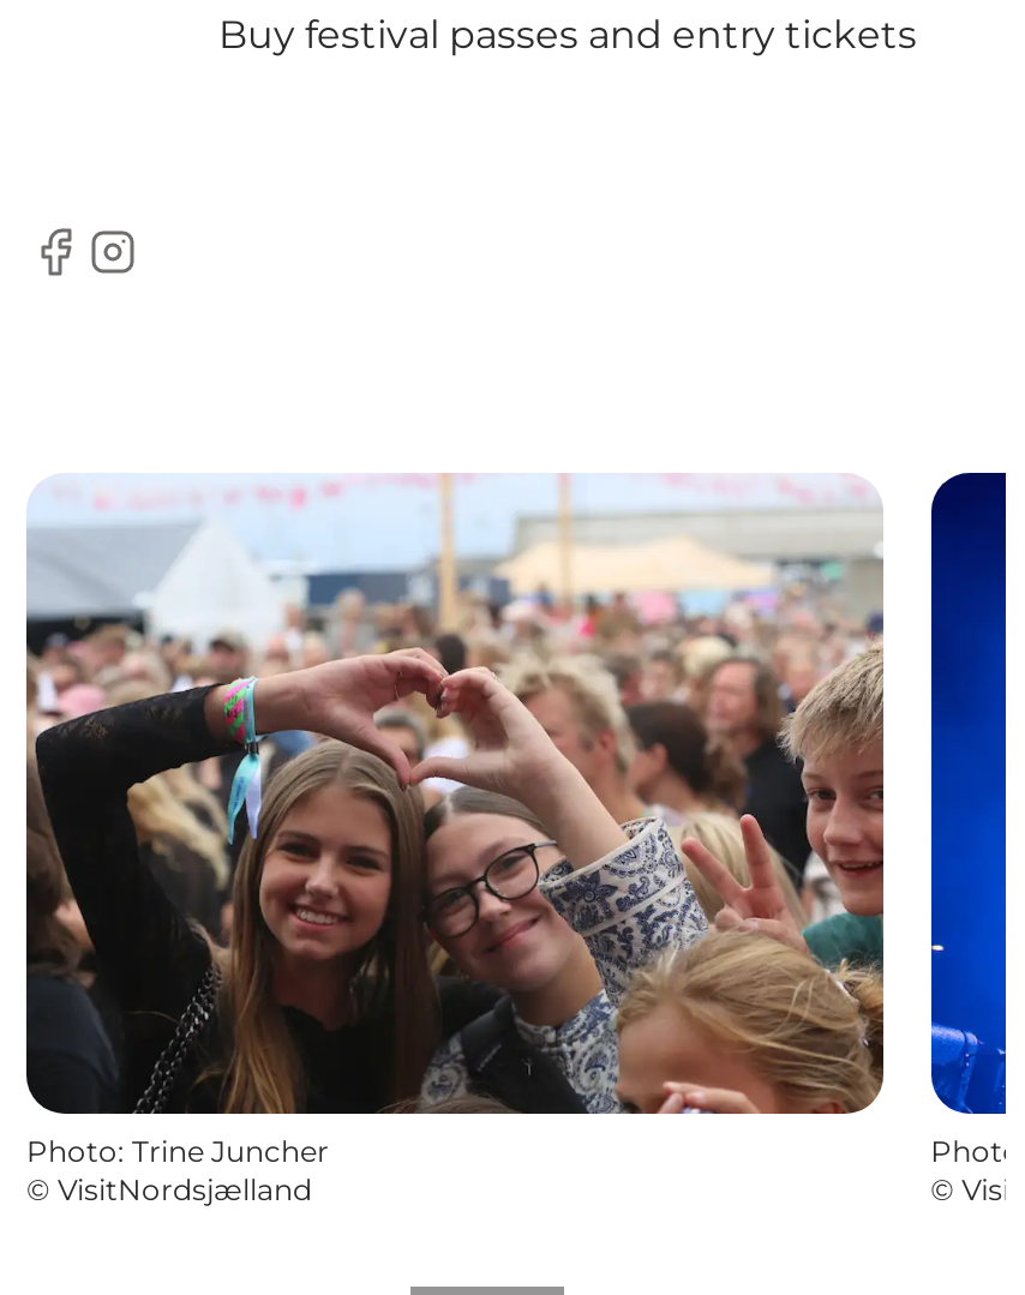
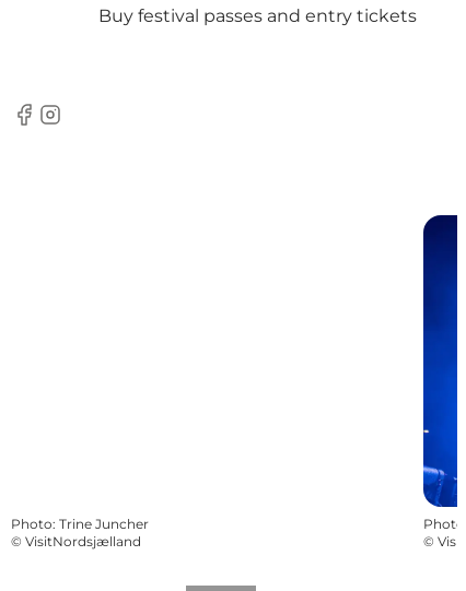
[24,473,886,1116] [image] -> none

